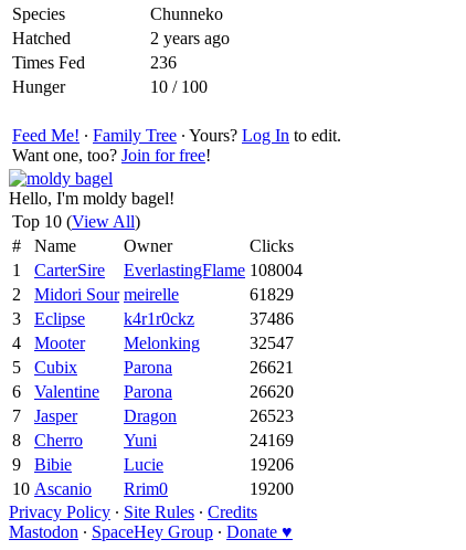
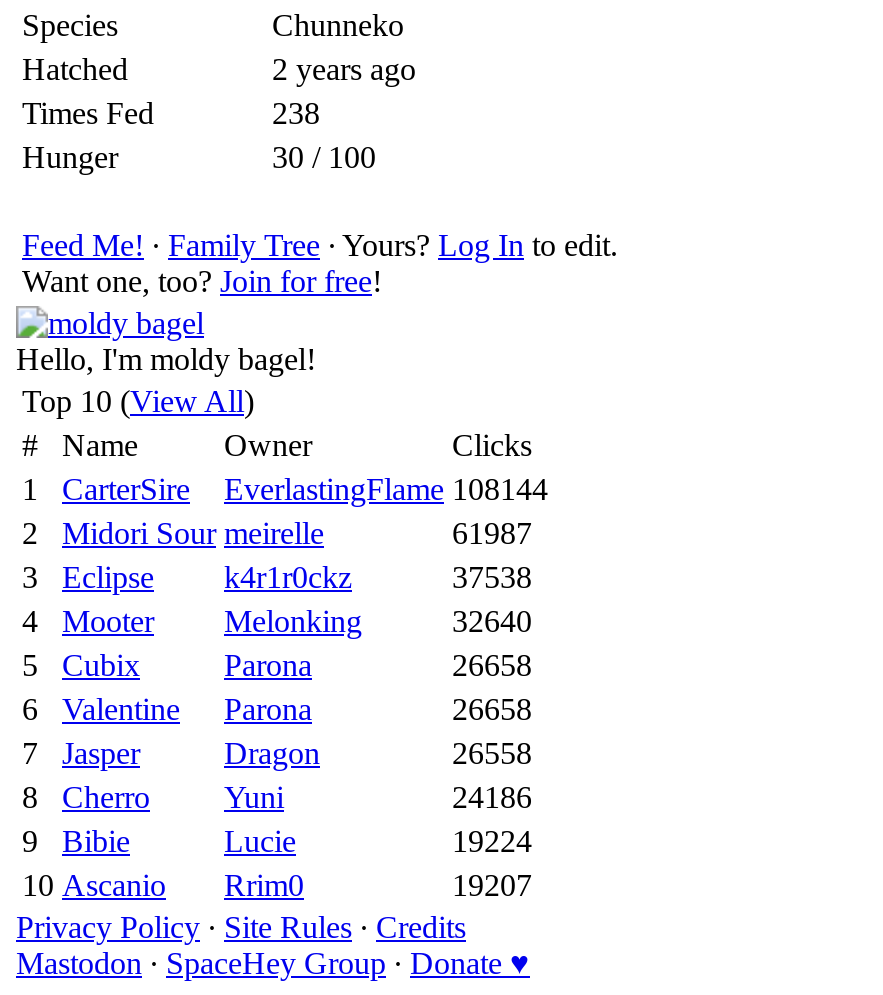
[150,53,177,72] 236 -> [272,96,320,130] 238
[150,77,208,96] 10 / 100 -> [272,140,376,174] 30 / 100
[124,261,303,279] EverlastingFlame 108004 -> [224,472,548,506] EverlastingFlame 108144
[250,285,294,304] 61829 -> [452,516,532,550] 61987
[250,309,294,328] 37486 -> [452,560,532,594] 37538
[250,333,294,352] 32547 -> [452,604,532,638] 32640
[250,358,294,376] 26621 -> [452,648,532,682] 26658
[250,382,294,401] 26620 -> [452,692,532,726] 26658
[250,406,294,425] 26523 -> [452,736,532,770] 26558
[250,431,294,449] 24169 -> [452,780,532,814] 24186
[250,455,294,474] 19206 -> [452,824,532,858] 19224
[250,479,294,498] 19200 -> [452,868,532,902] 19207

